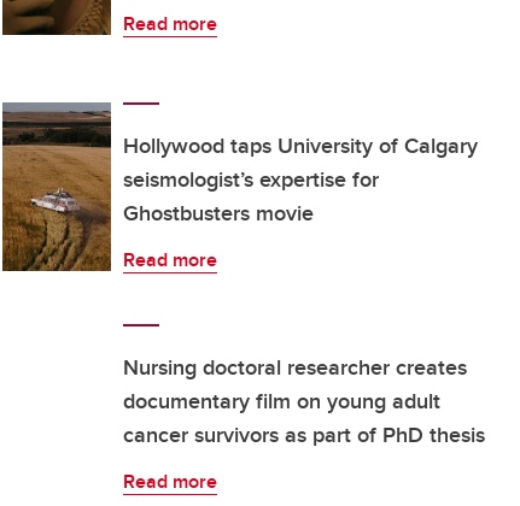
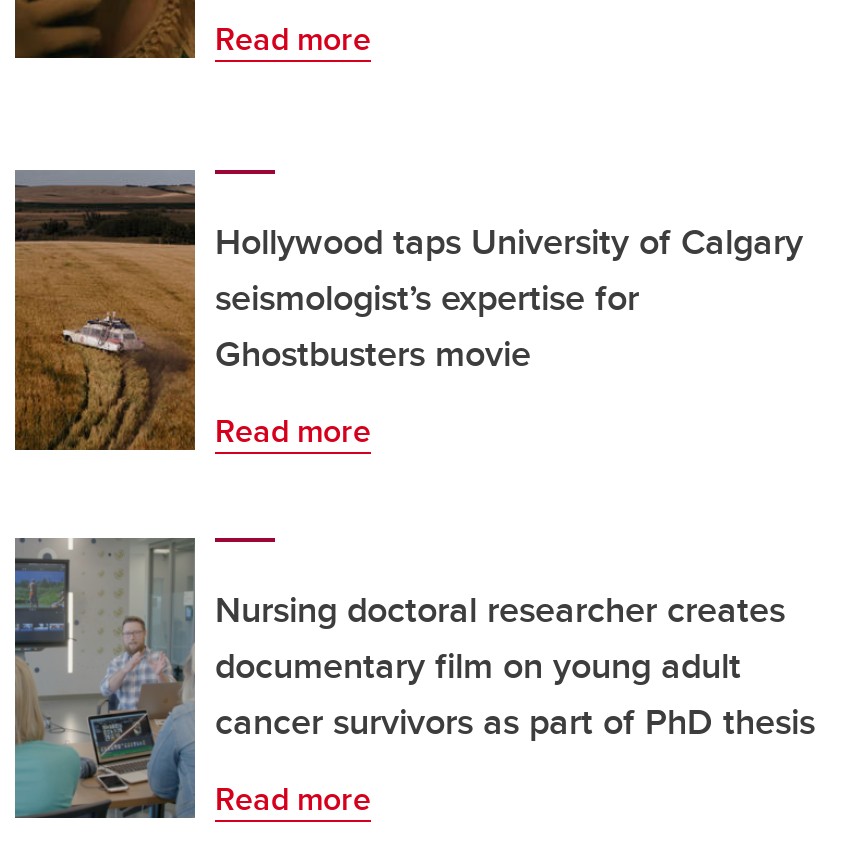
none -> [13,536,197,820] [image]

